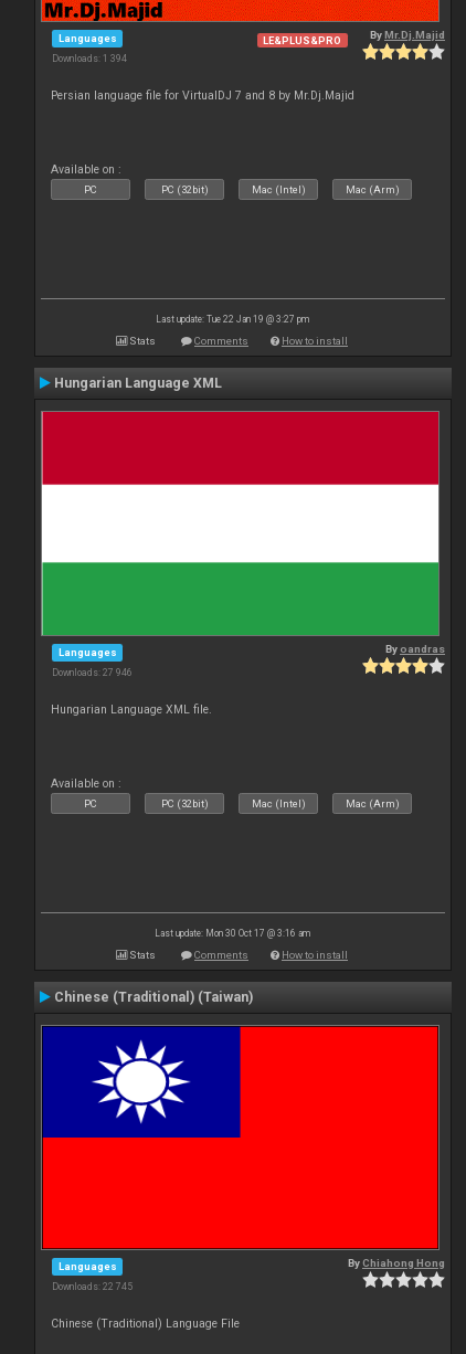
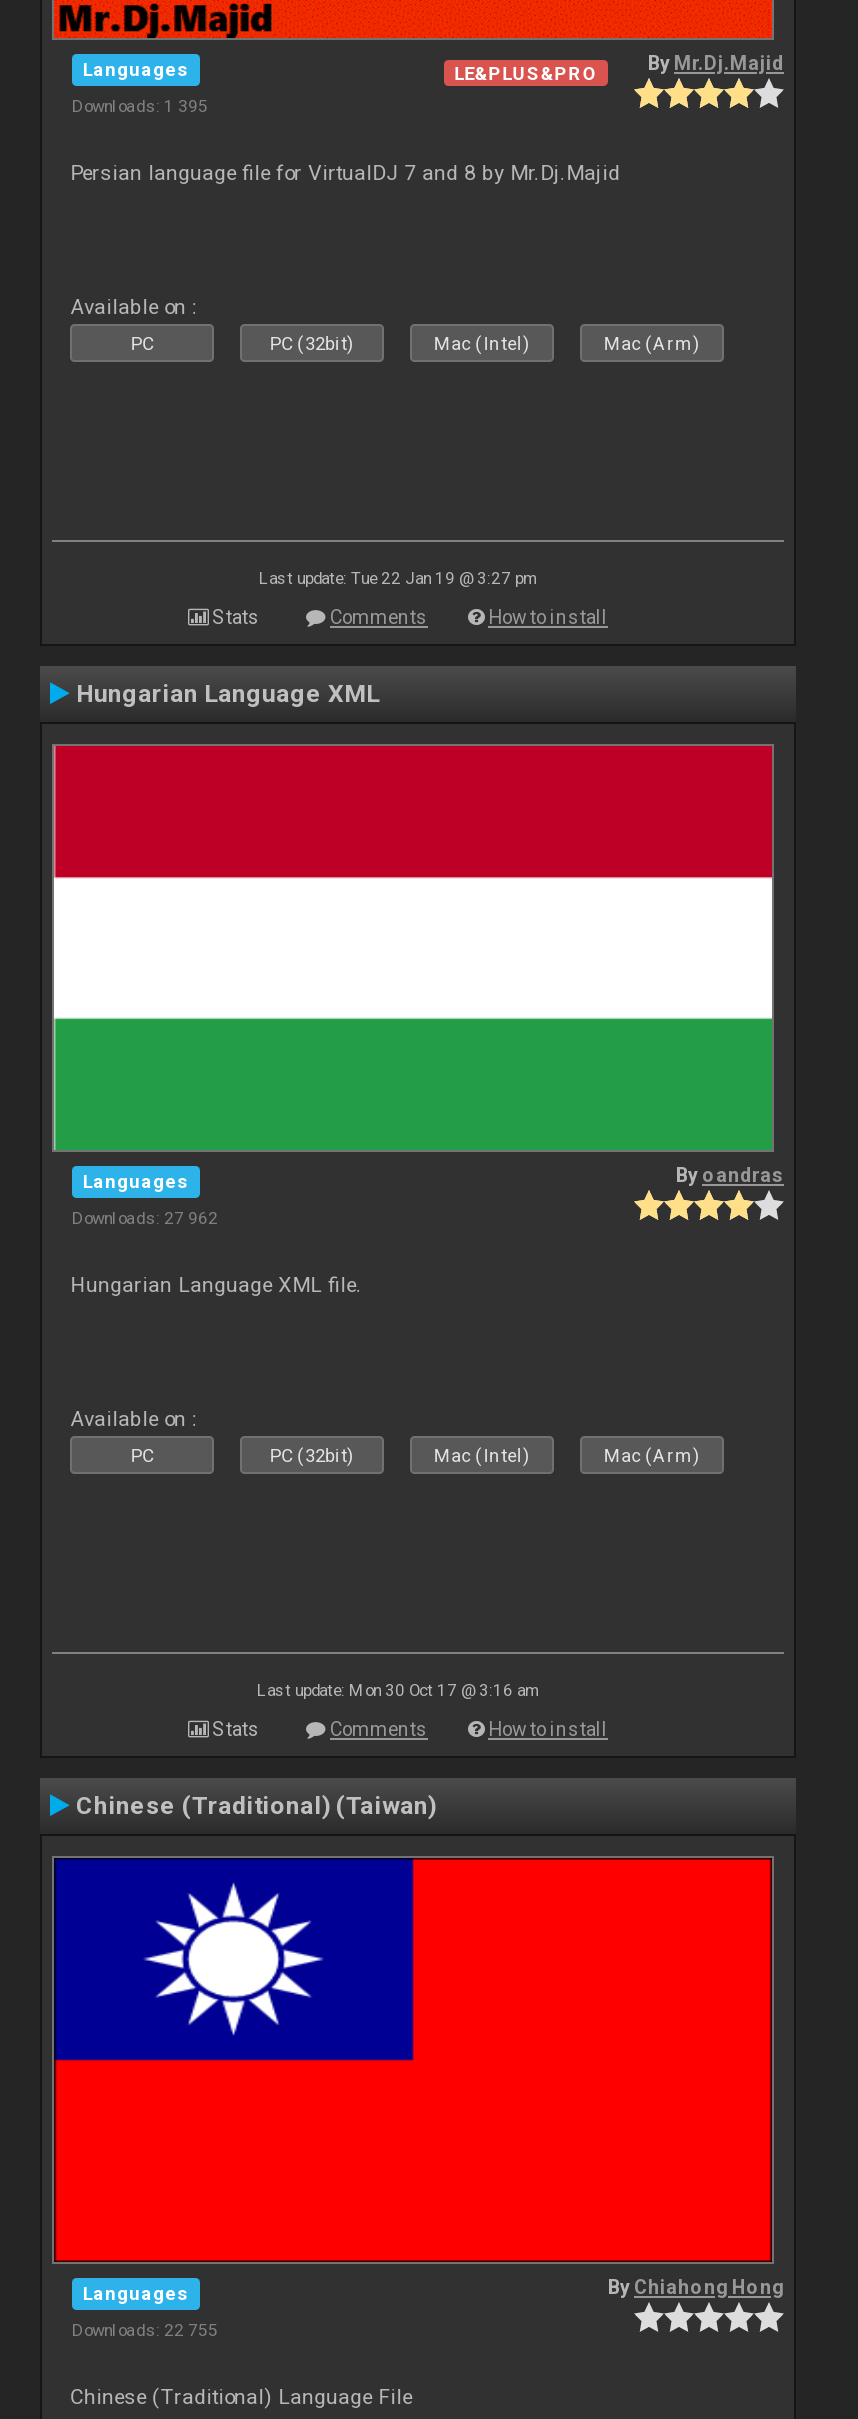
[52,53,127,64] Downloads: 1 394 -> [72,95,208,115] Downloads: 1 395
[52,667,133,678] Downloads: 27 946 -> [72,1207,218,1227] Downloads: 27 962
[52,1281,133,1292] Downloads: 22 745 -> [72,2319,218,2339] Downloads: 22 755

